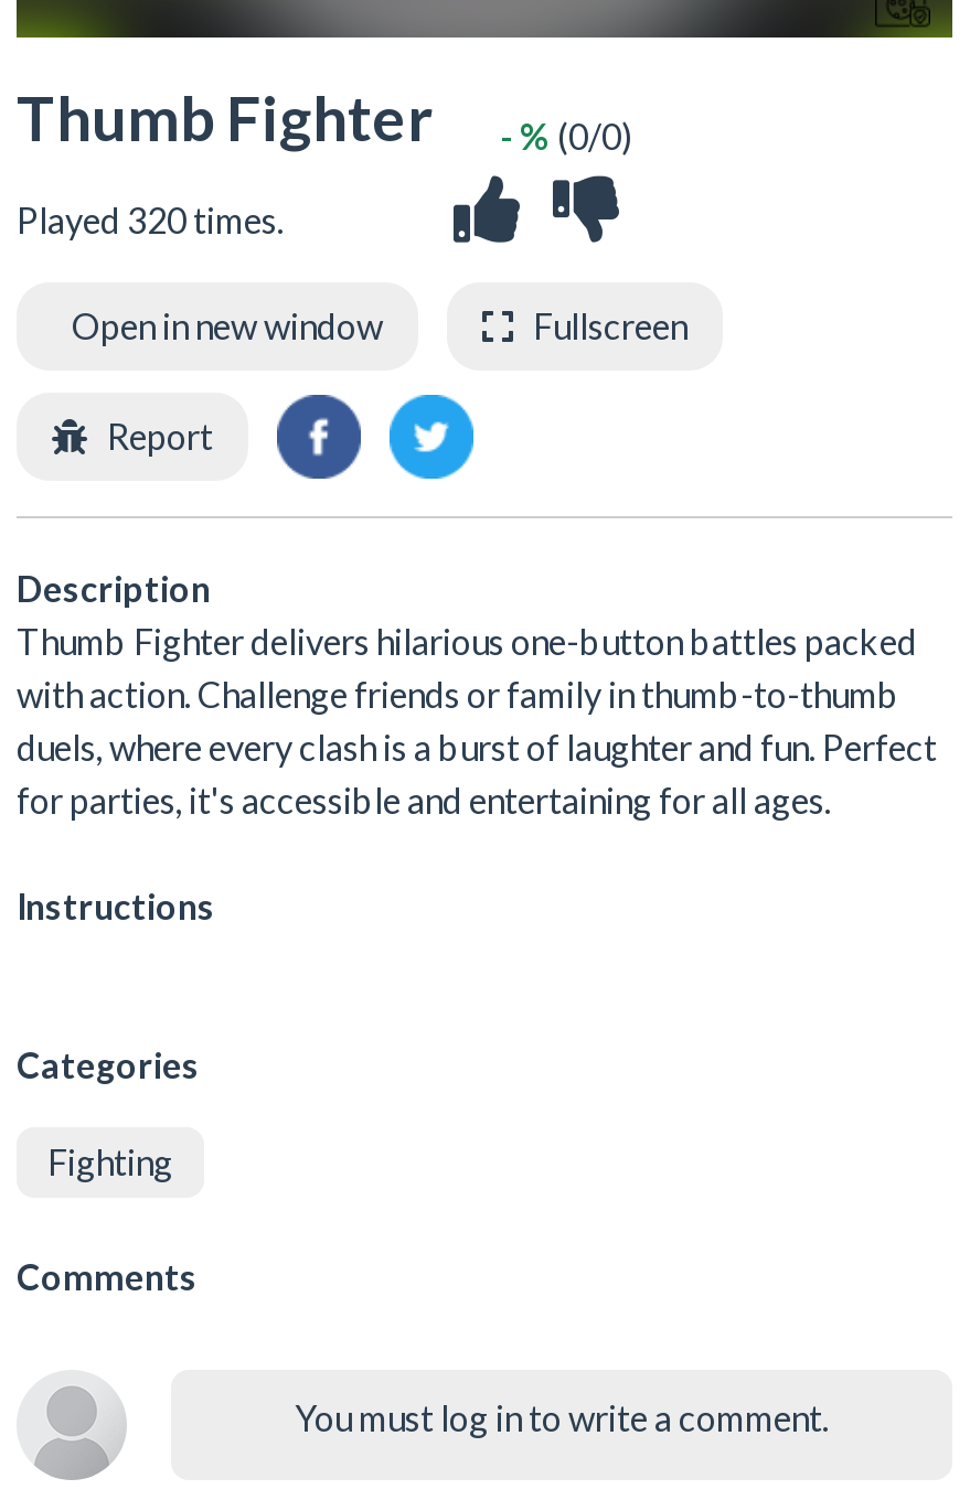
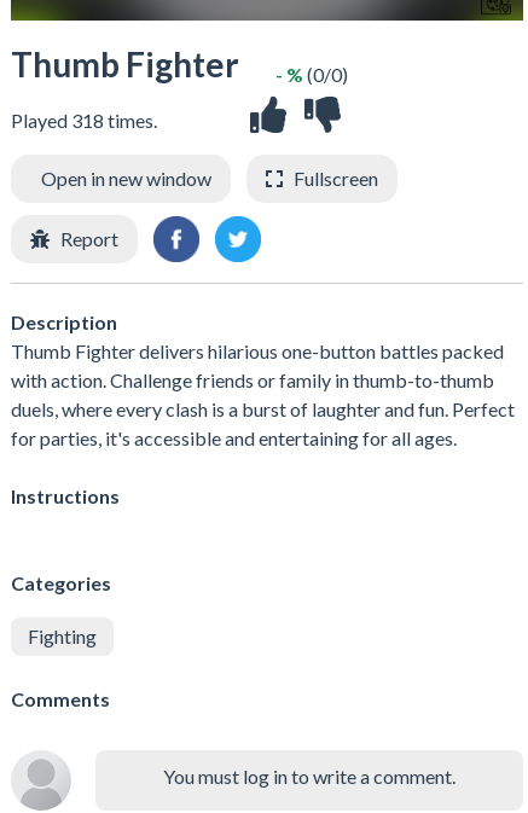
[17,199,284,240] Played 320 times. -> [11,109,157,132] Played 318 times.

